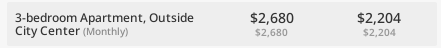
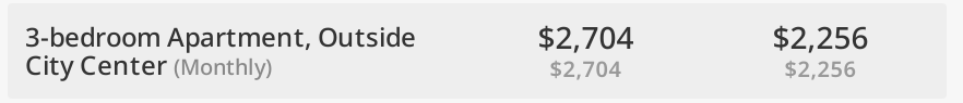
[250,8,294,27] $2,680 -> [538,17,634,58] $2,704
[357,8,401,27] $2,204 -> [772,17,868,58] $2,256
[255,25,288,39] $2,680 -> [550,54,622,84] $2,704
[363,25,396,39] $2,204 -> [785,54,857,84] $2,256

